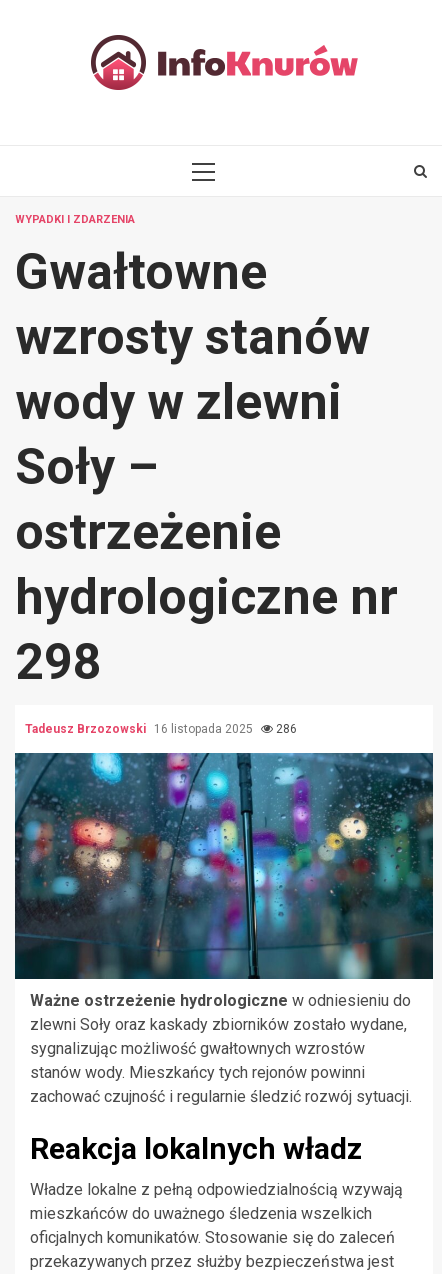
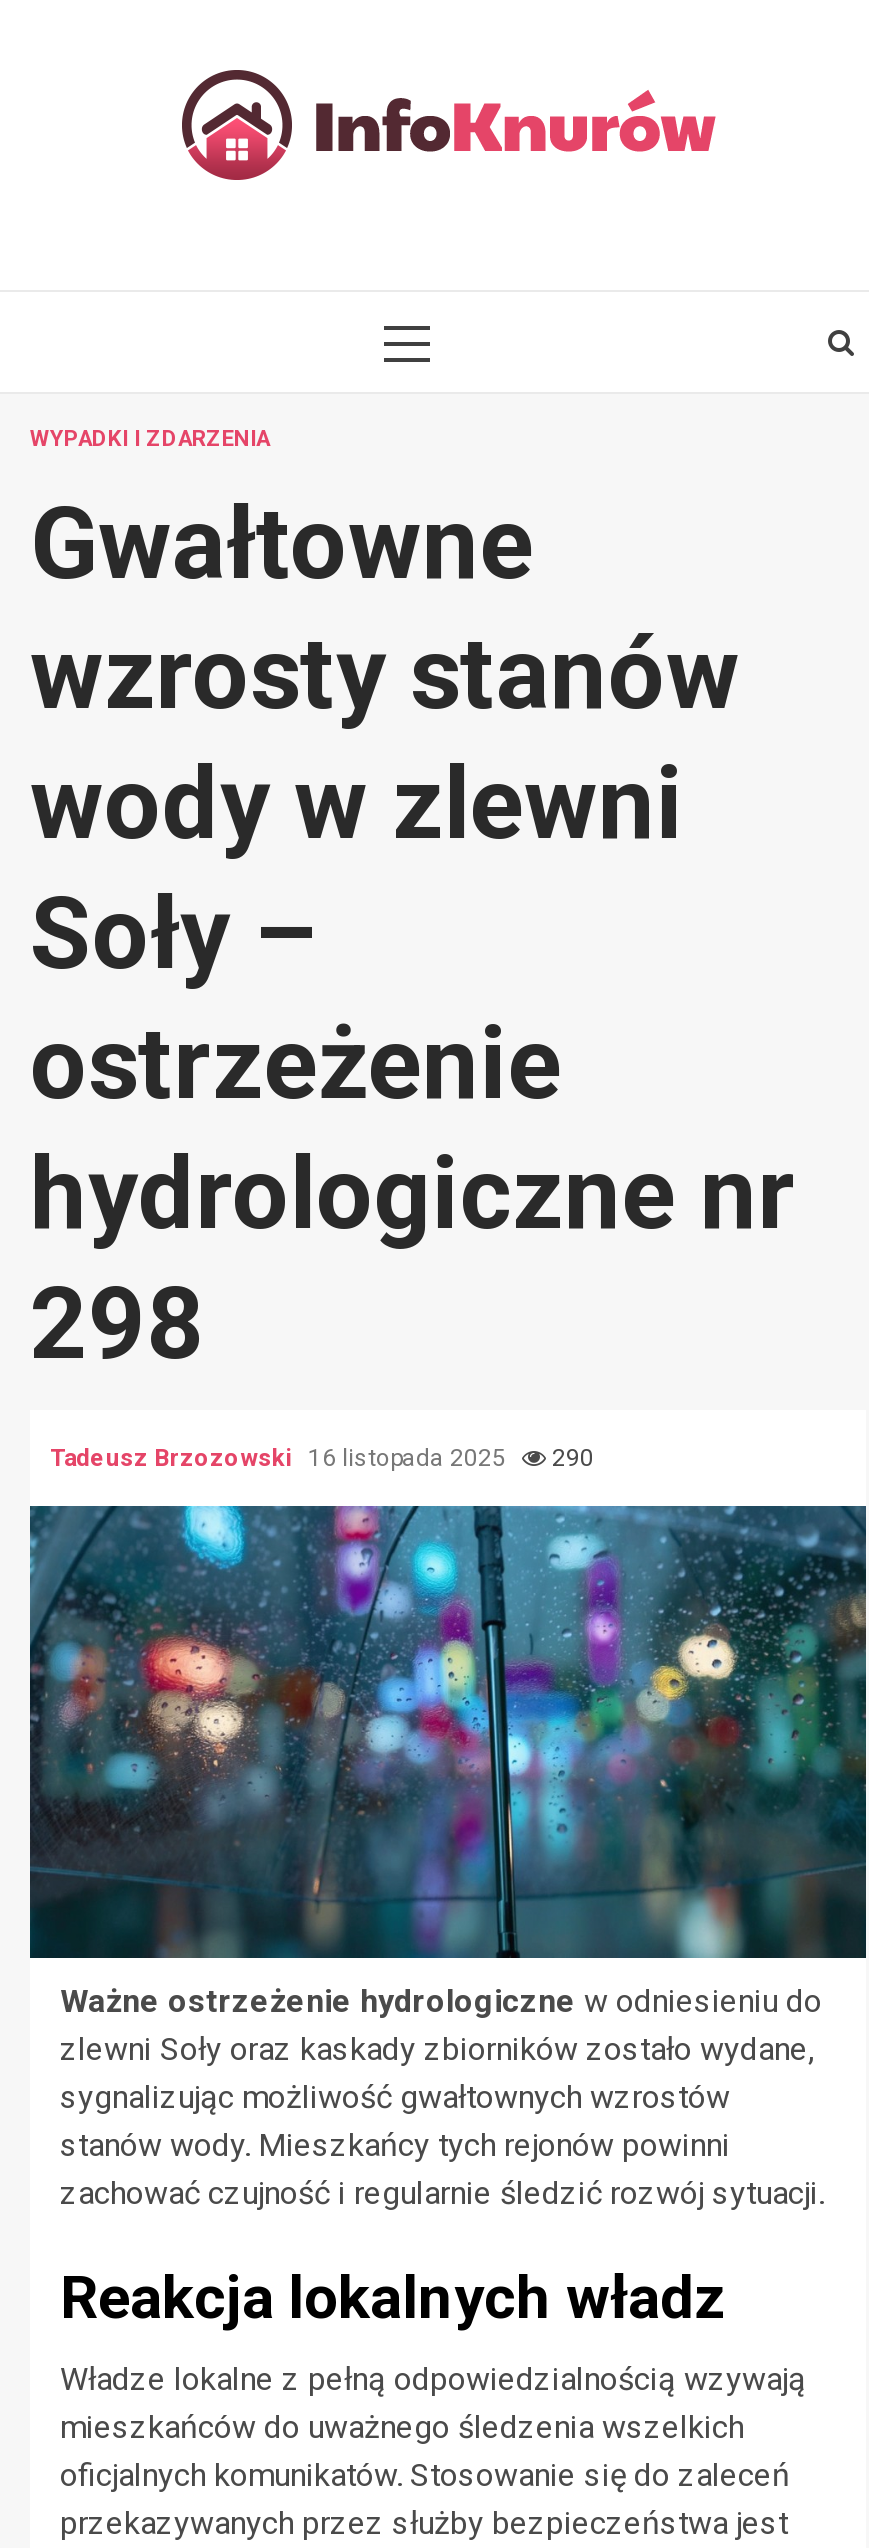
[25,722,297,736] Tadeusz Brzozowski 16 listopada 2025 286 -> [50,1444,594,1472] Tadeusz Brzozowski 16 listopada 2025 290

